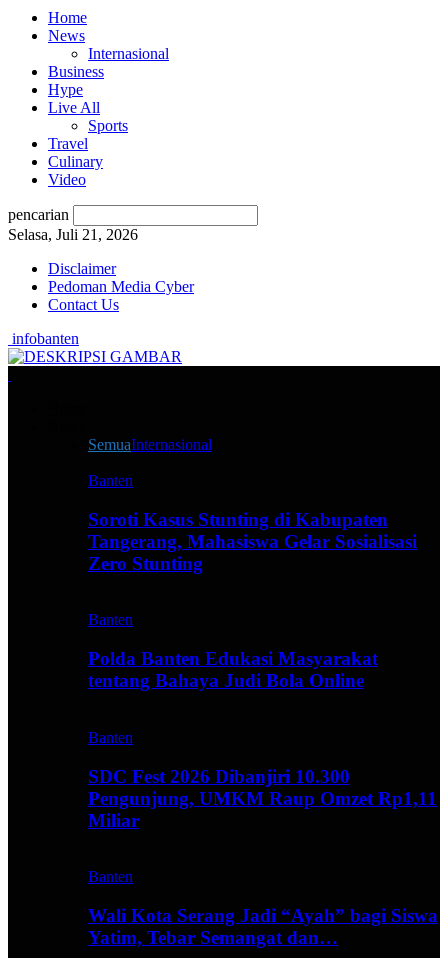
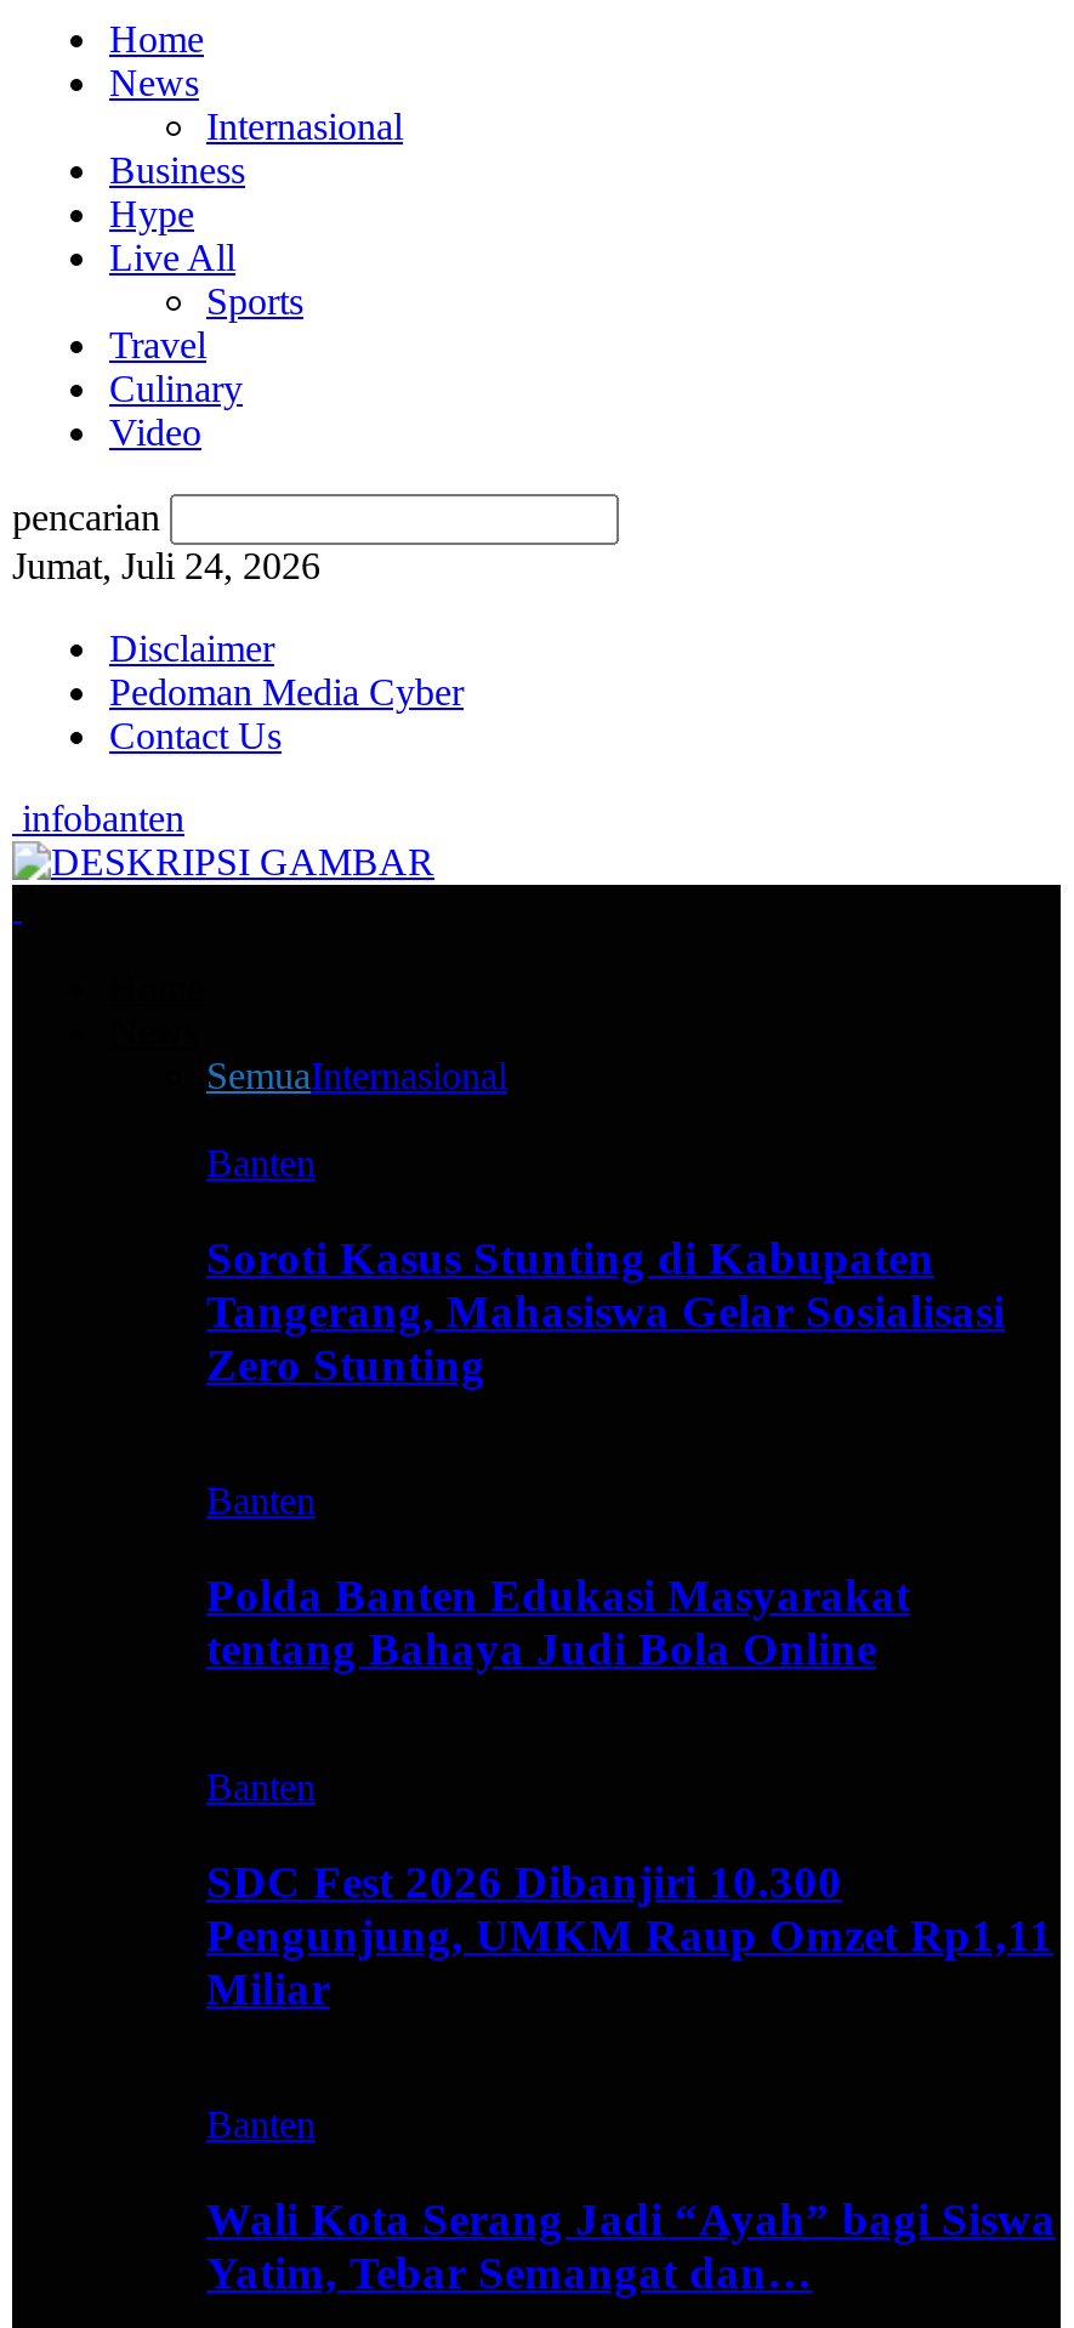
[8,226,138,243] Selasa, Juli 21, 2026 -> [12,545,320,586] Jumat, Juli 24, 2026

